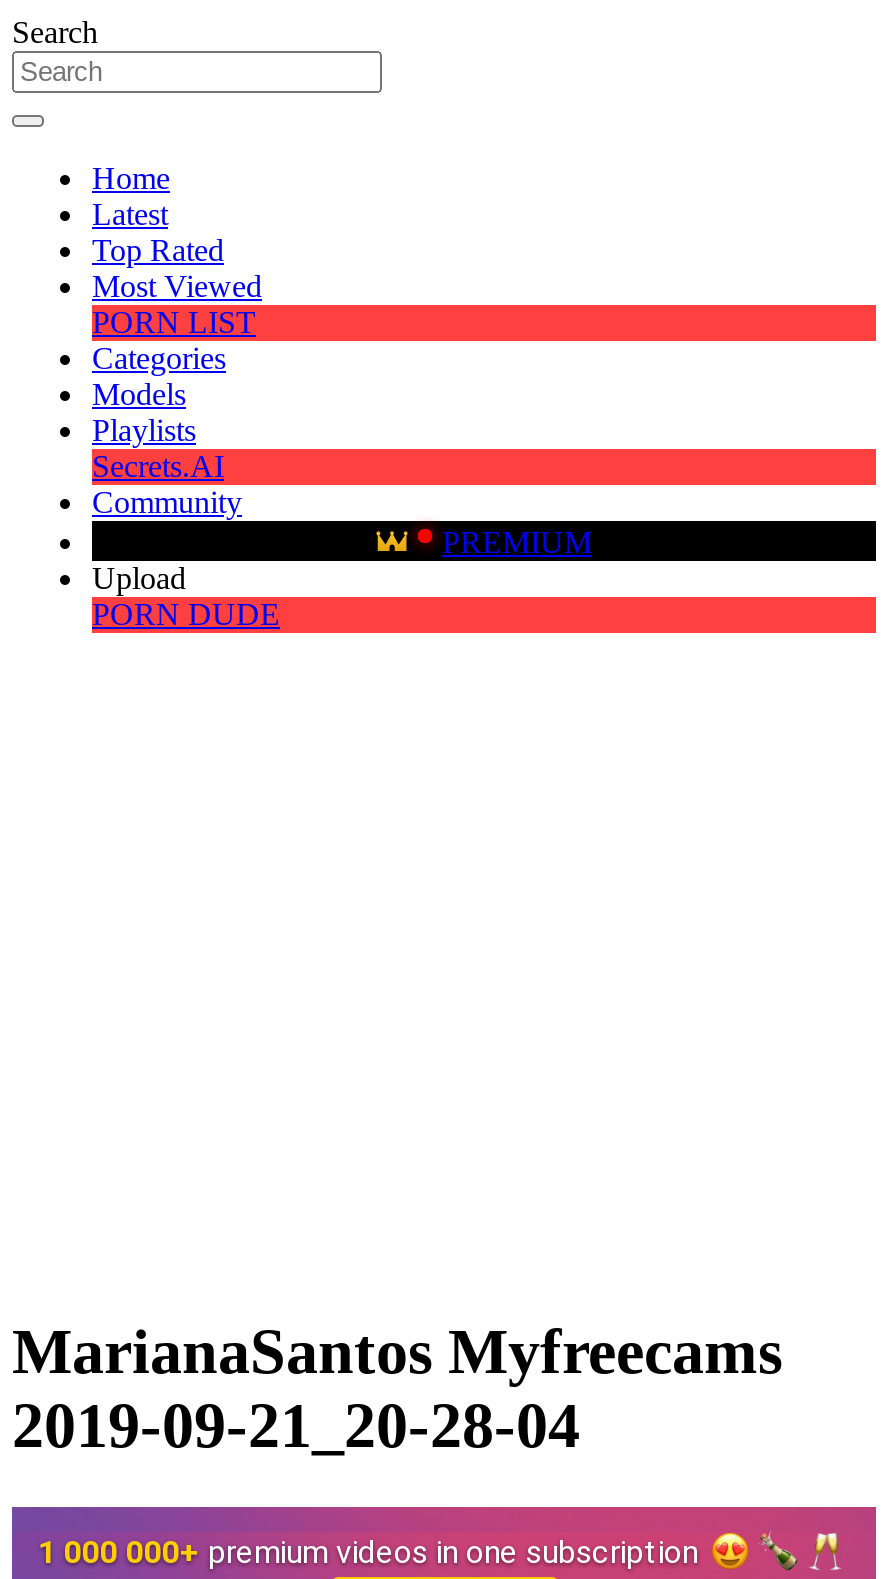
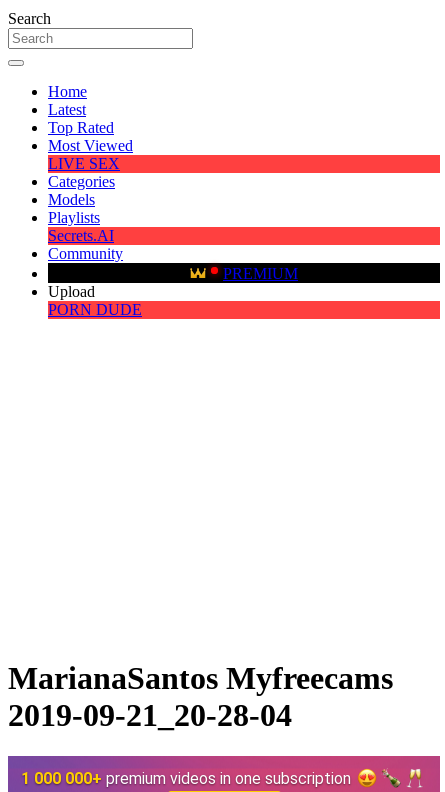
[92,305,256,339] PORN LIST -> [48,155,120,172] LIVE SEX

